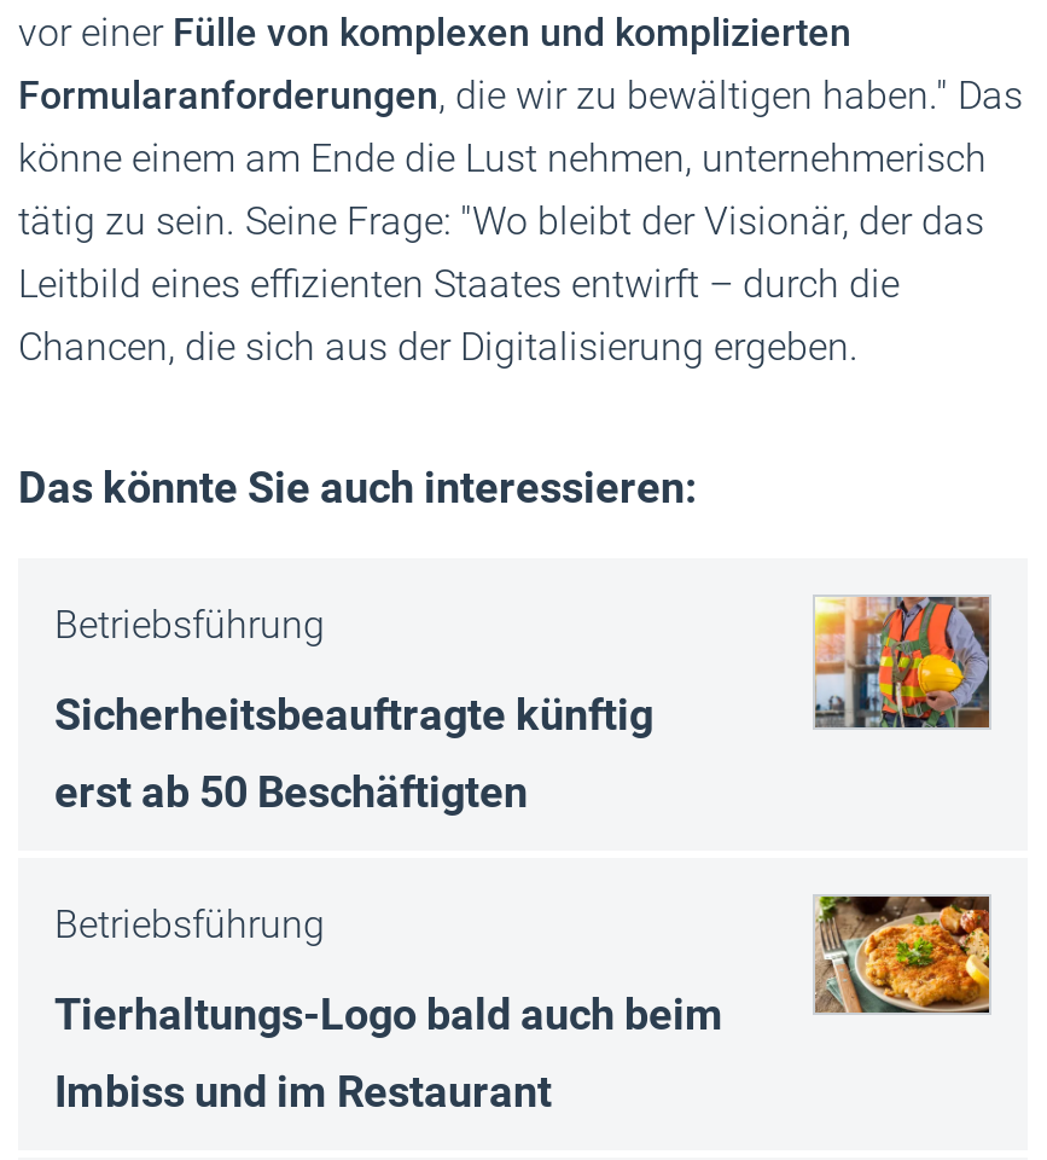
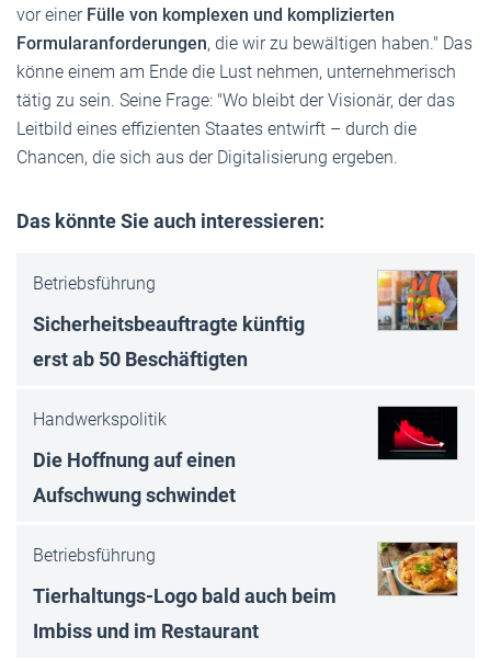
none -> [33,409,236,506] Handwerkspolitik | Die Hoffnung auf einen | Aufschwung schwindet
none -> [377,406,458,460] [image]

